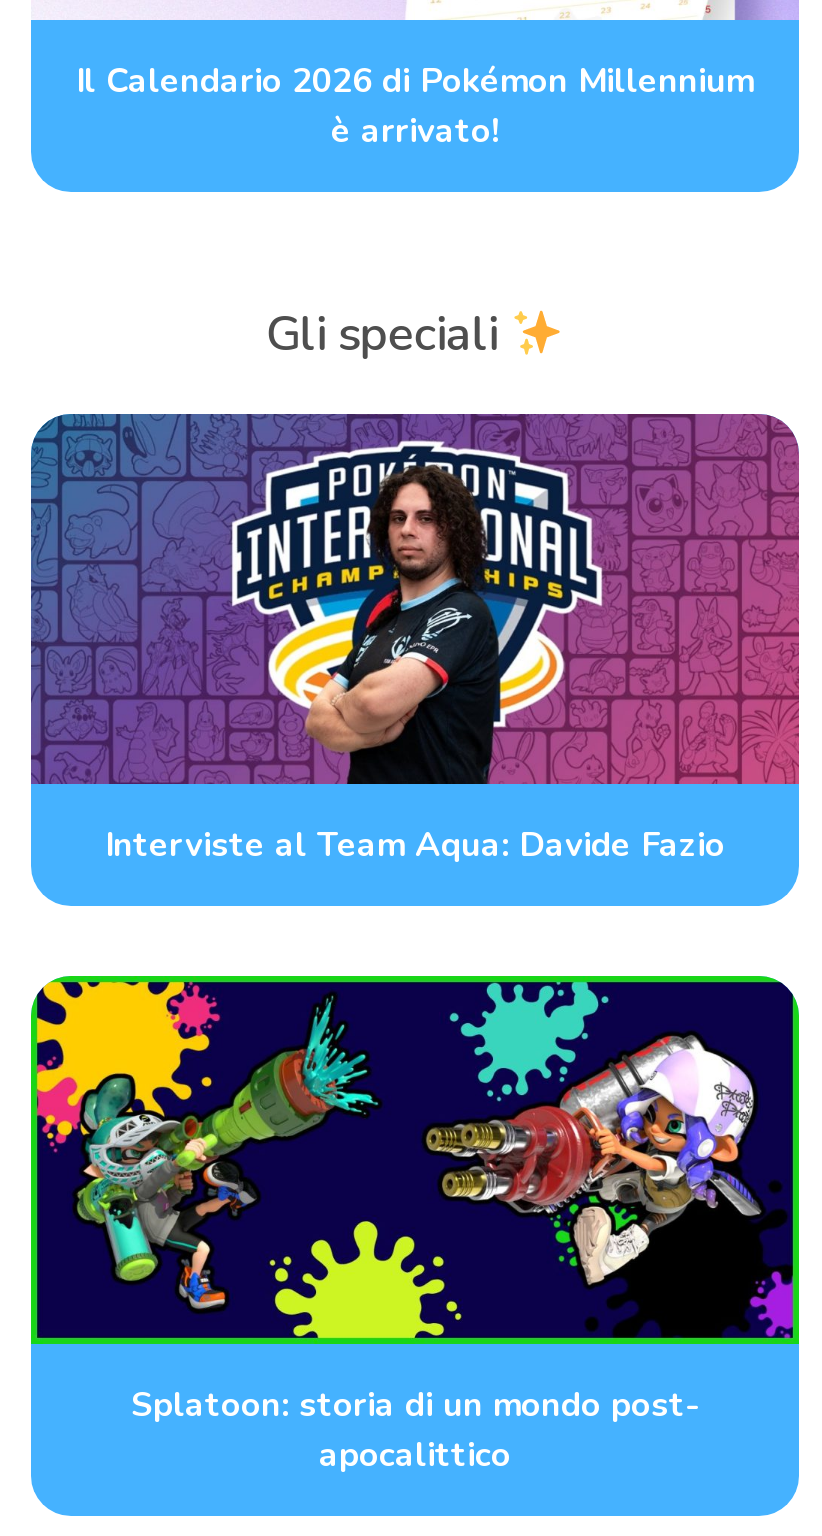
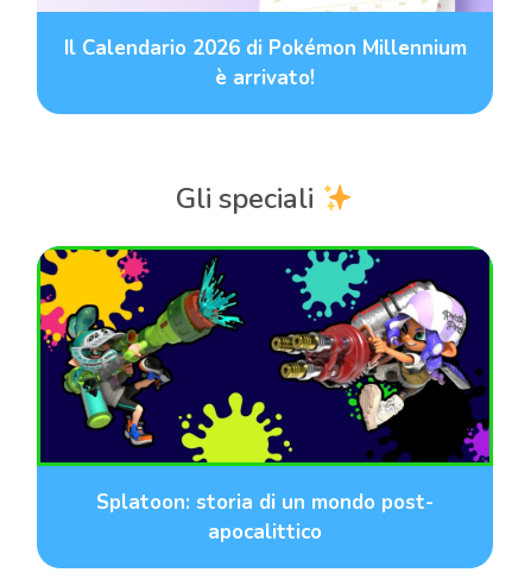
[29,412,801,868] [image] | Interviste al Team Aqua: Davide Fazio -> none

